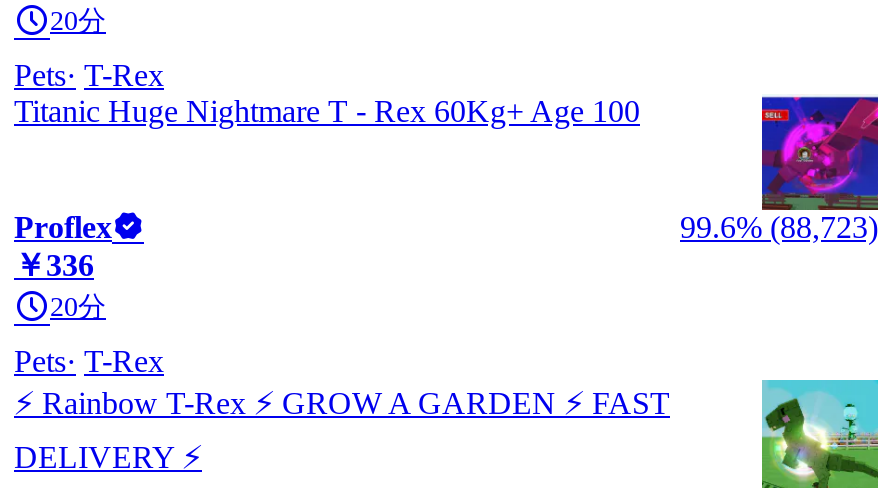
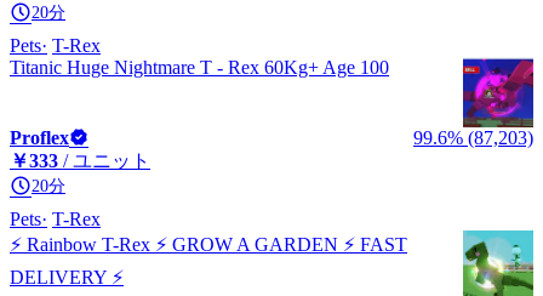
[14,210,878,282] 99.6% (88,723) | ￥336 -> [10,127,533,171] 99.6% (87,203) | ￥333 / ユニット

